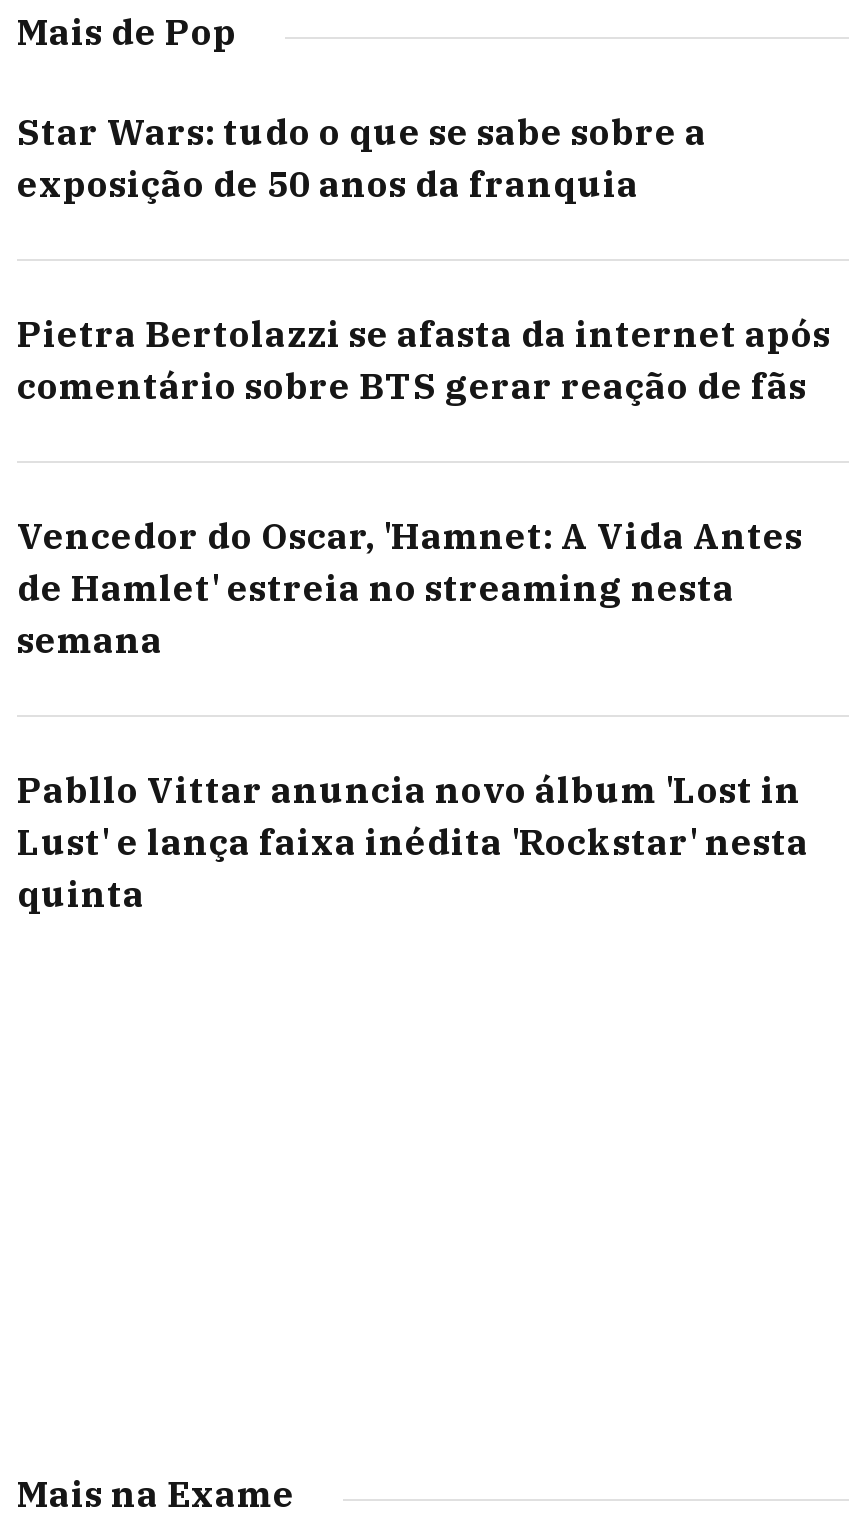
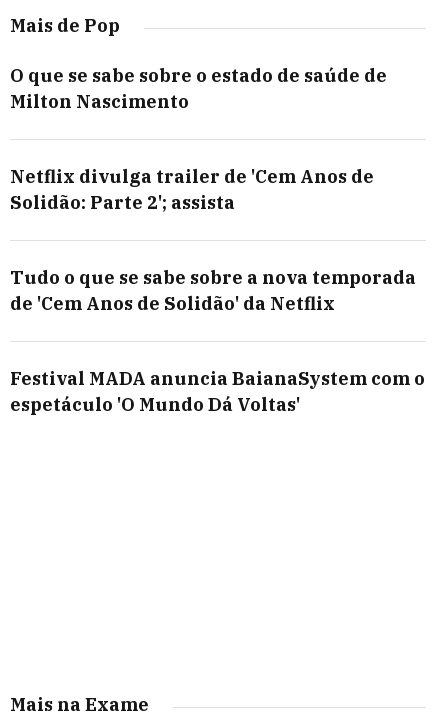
[17,109,707,207] Star Wars: tudo o que se sabe sobre a | exposição de 50 anos da franquia -> [10,64,387,113] O que se sabe sobre o estado de saúde de | Milton Nascimento
[17,311,831,409] Pietra Bertolazzi se afasta da internet após | comentário sobre BTS gerar reação de fãs -> [10,165,374,214] Netflix divulga trailer de 'Cem Anos de | Solidão: Parte 2'; assista
[17,513,803,663] Vencedor do Oscar, 'Hamnet: A Vida Antes | de Hamlet' estreia no streaming nesta | semana -> [10,266,416,315] Tudo o que se sabe sobre a nova temporada | de 'Cem Anos de Solidão' da Netflix
[17,767,809,917] Pabllo Vittar anuncia novo álbum 'Lost in | Lust' e lança faixa inédita 'Rockstar' nesta | quinta -> [10,367,425,416] Festival MADA anuncia BaianaSystem com o | espetáculo 'O Mundo Dá Voltas'

